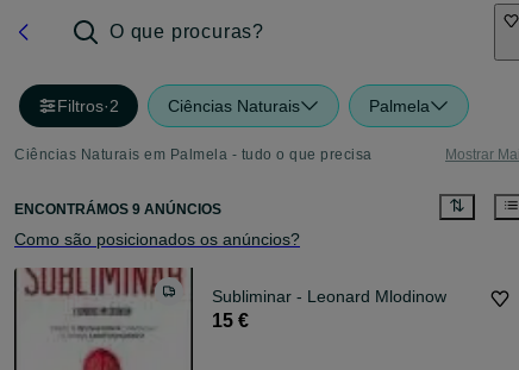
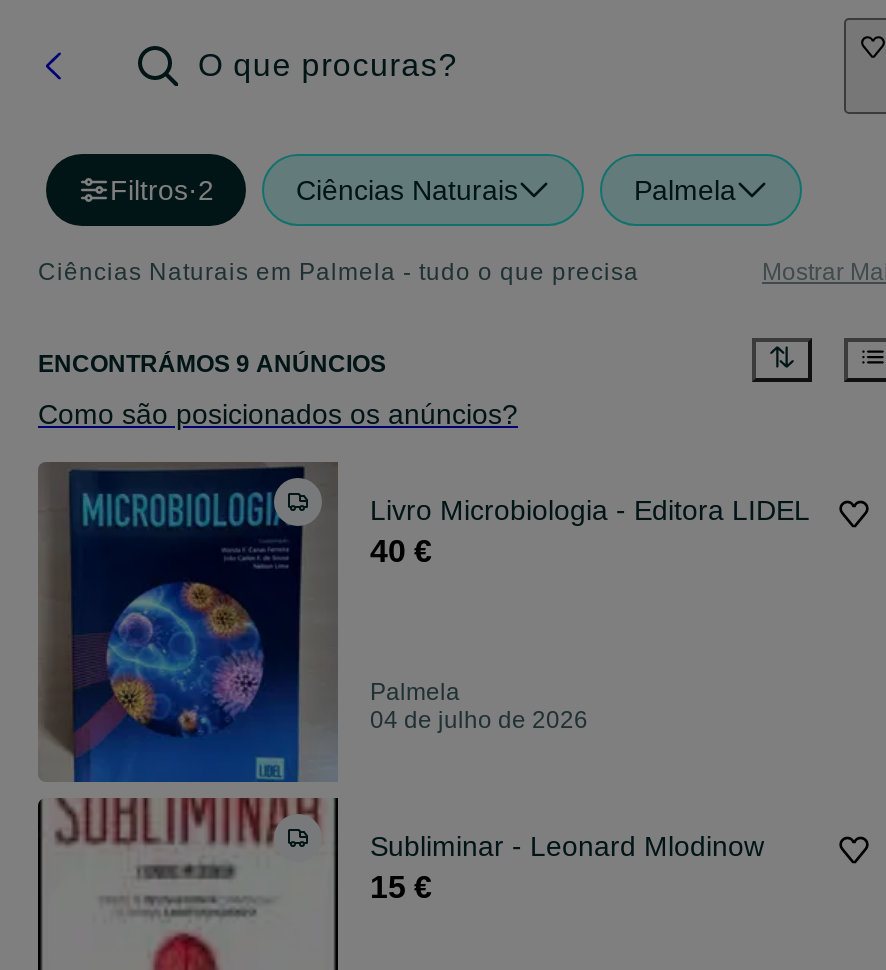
none -> [38,460,810,784] [image] | Livro Microbiologia - Editora LIDEL | 40 €
none -> [370,679,588,735] Palmela | 04 de julho de 2026

